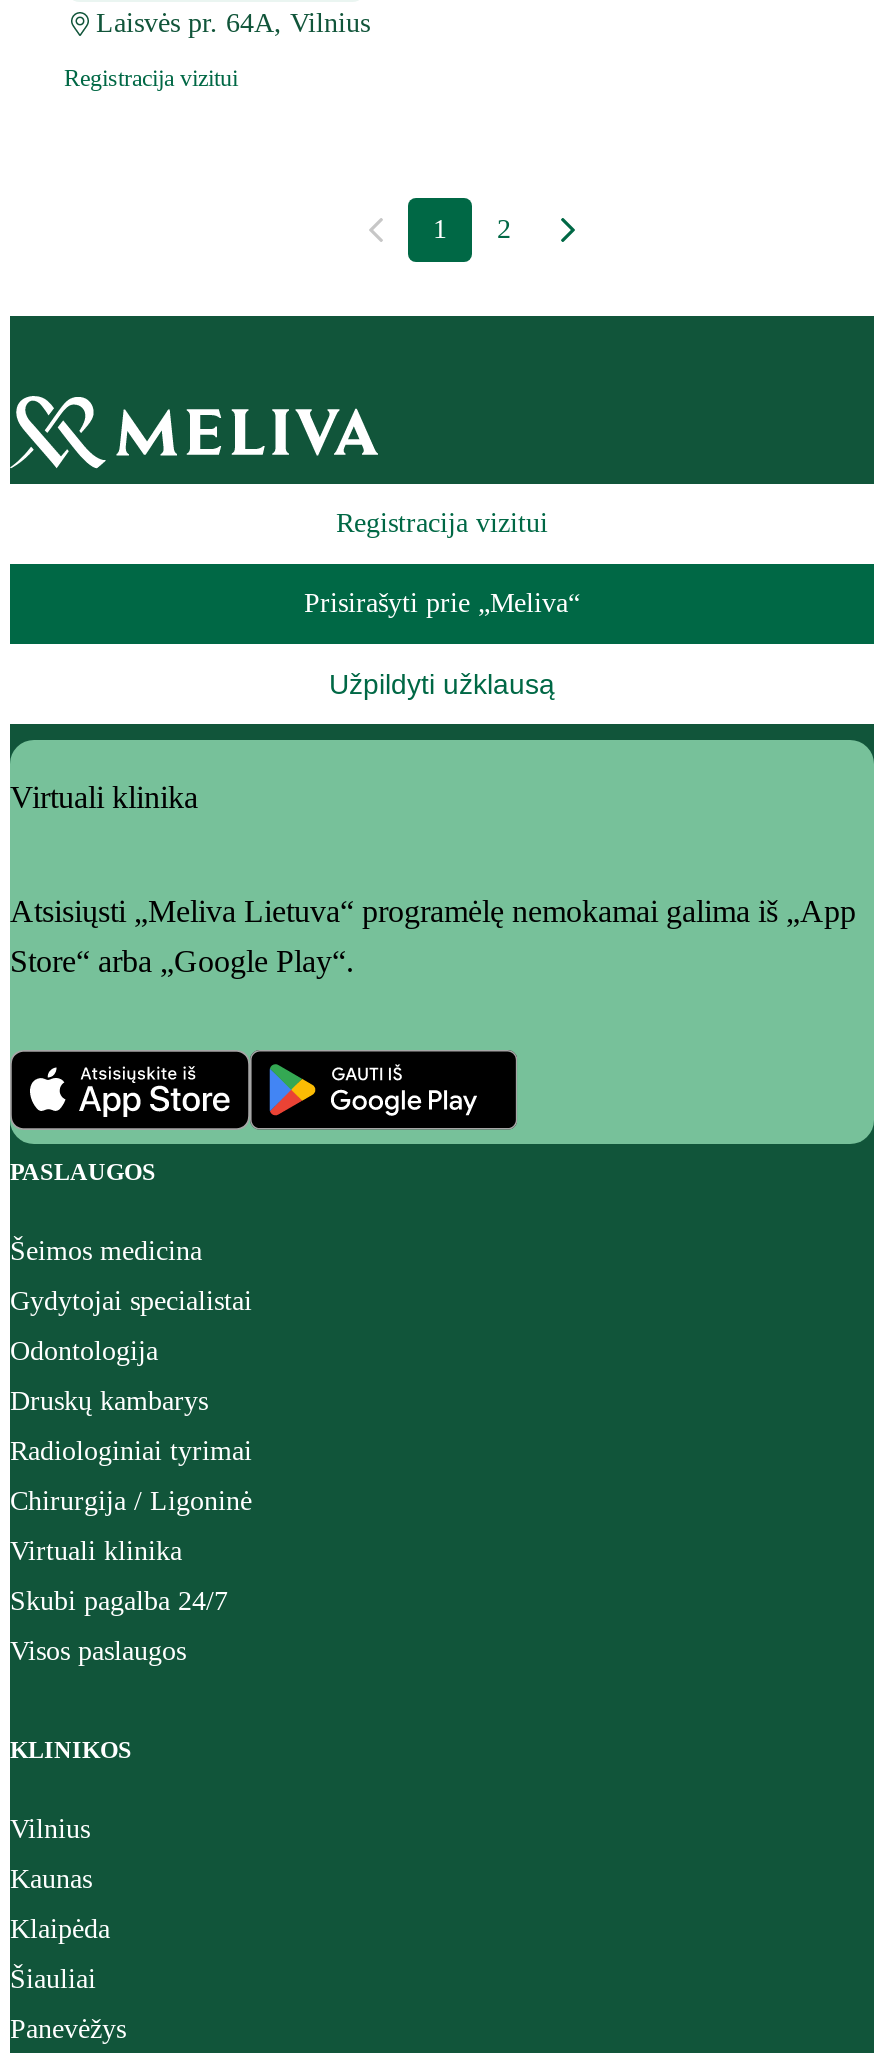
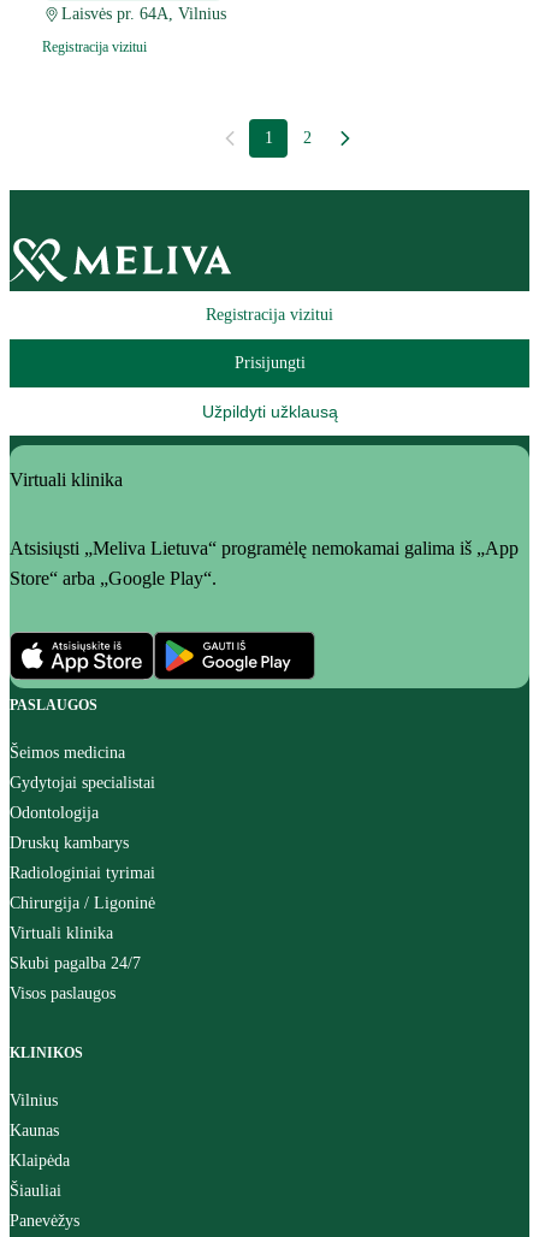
[304,588,580,618] Prisirašyti prie „Meliva“ -> [234,354,305,372] Prisijungti

